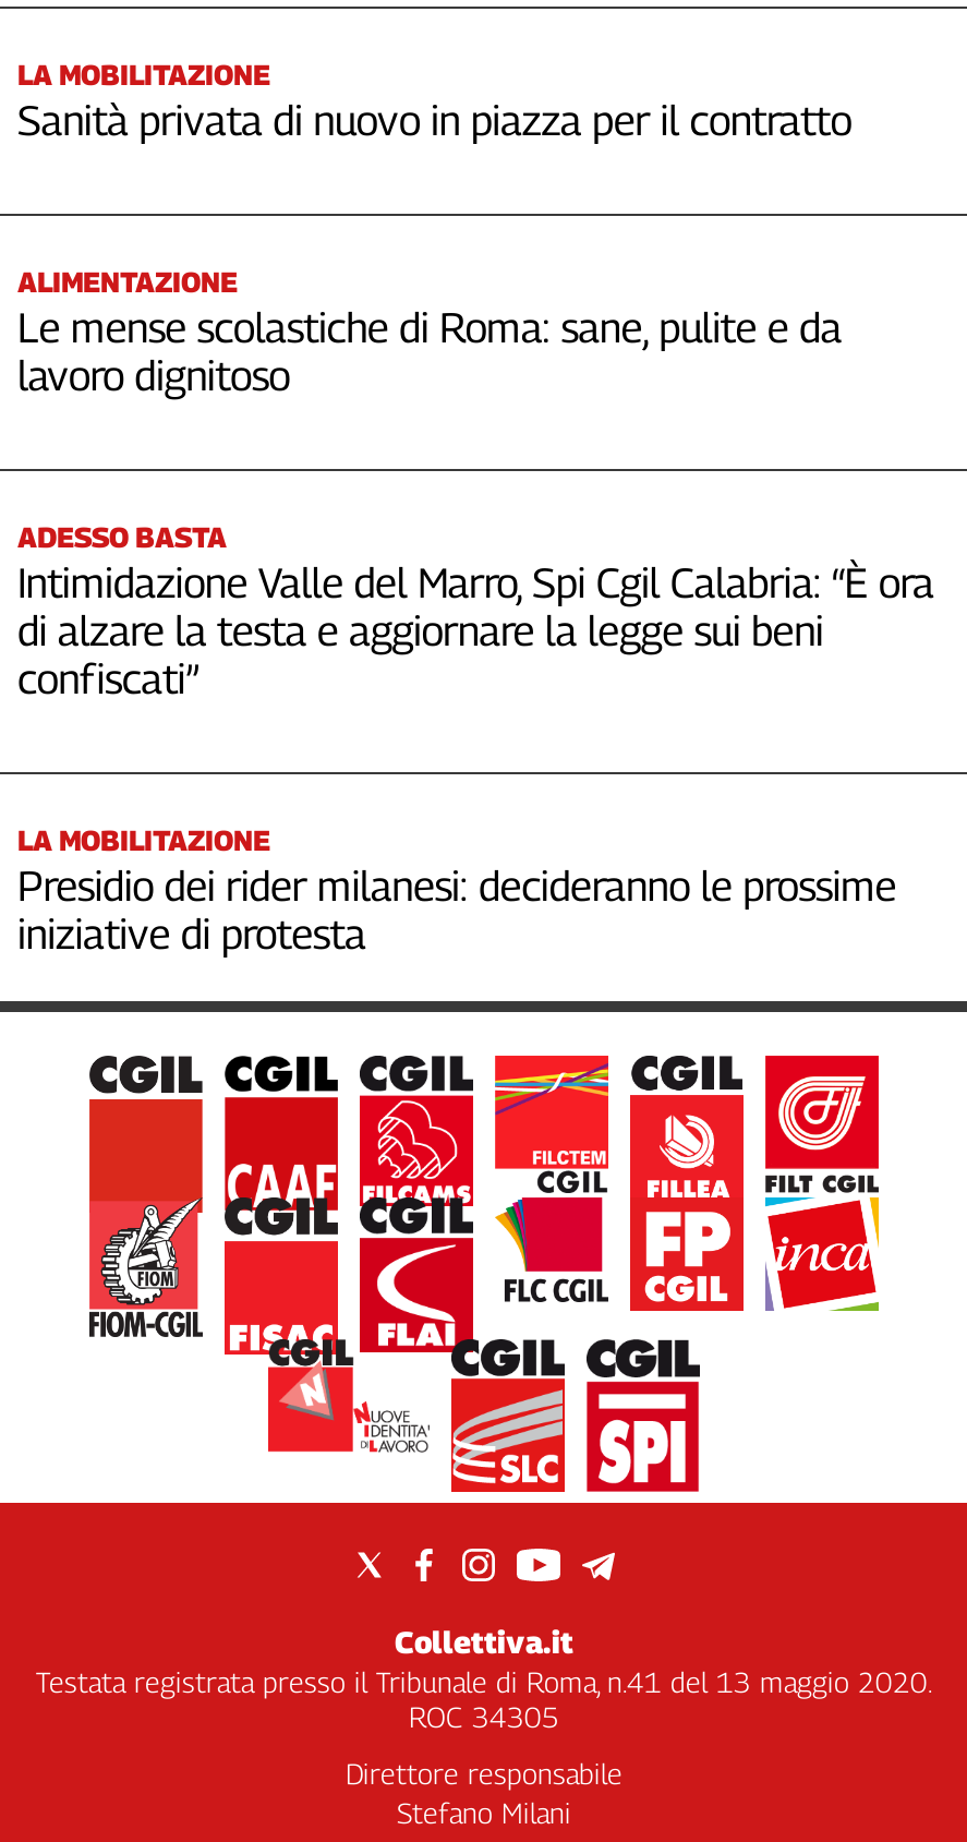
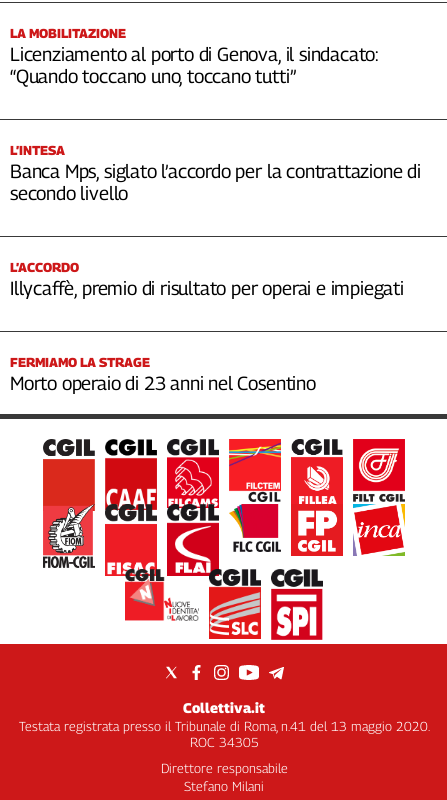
[17,96,851,144] Sanità privata di nuovo in piazza per il contratto -> [10,43,379,87] Licenziamento al porto di Genova, il sindacato: | “Quando toccano uno, toccano tutti”
[17,264,842,399] ALIMENTAZIONE | Le mense scolastiche di Roma: sane, pulite e da | lavoro dignitoso -> [10,142,421,204] L’INTESA | Banca Mps, siglato l’accordo per la contrattazione di | secondo livello
[17,519,934,702] ADESSO BASTA | Intimidazione Valle del Marro, Spi Cgil Calabria: “È ora | di alzare la testa e aggiornare la legge sui beni | confiscati” -> [10,259,404,299] L’ACCORDO | Illycaffè, premio di risultato per operai e impiegati
[17,822,896,957] LA MOBILITAZIONE | Presidio dei rider milanesi: decideranno le prossime | iniziative di protesta -> [10,354,316,394] FERMIAMO LA STRAGE | Morto operaio di 23 anni nel Cosentino

